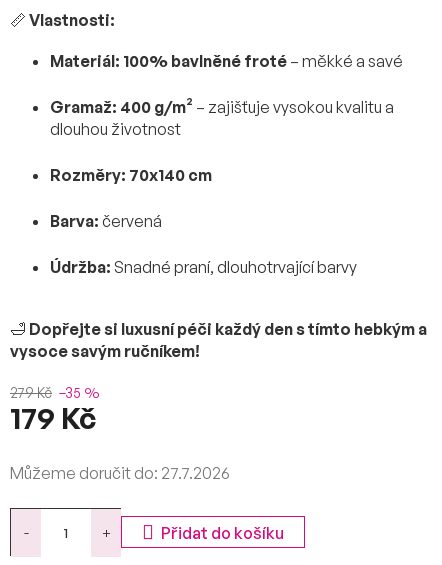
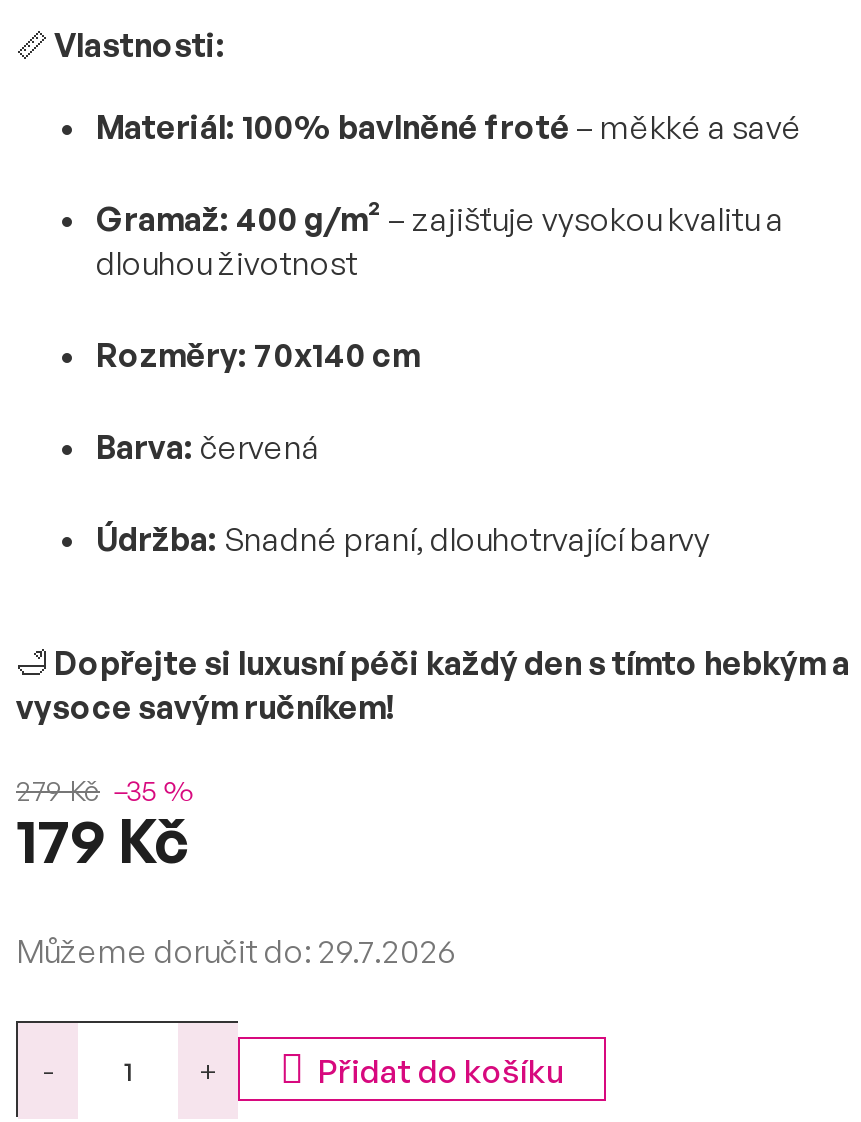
[10,463,230,483] Můžeme doručit do: 27.7.2026 -> [16,932,456,972] Můžeme doručit do: 29.7.2026

